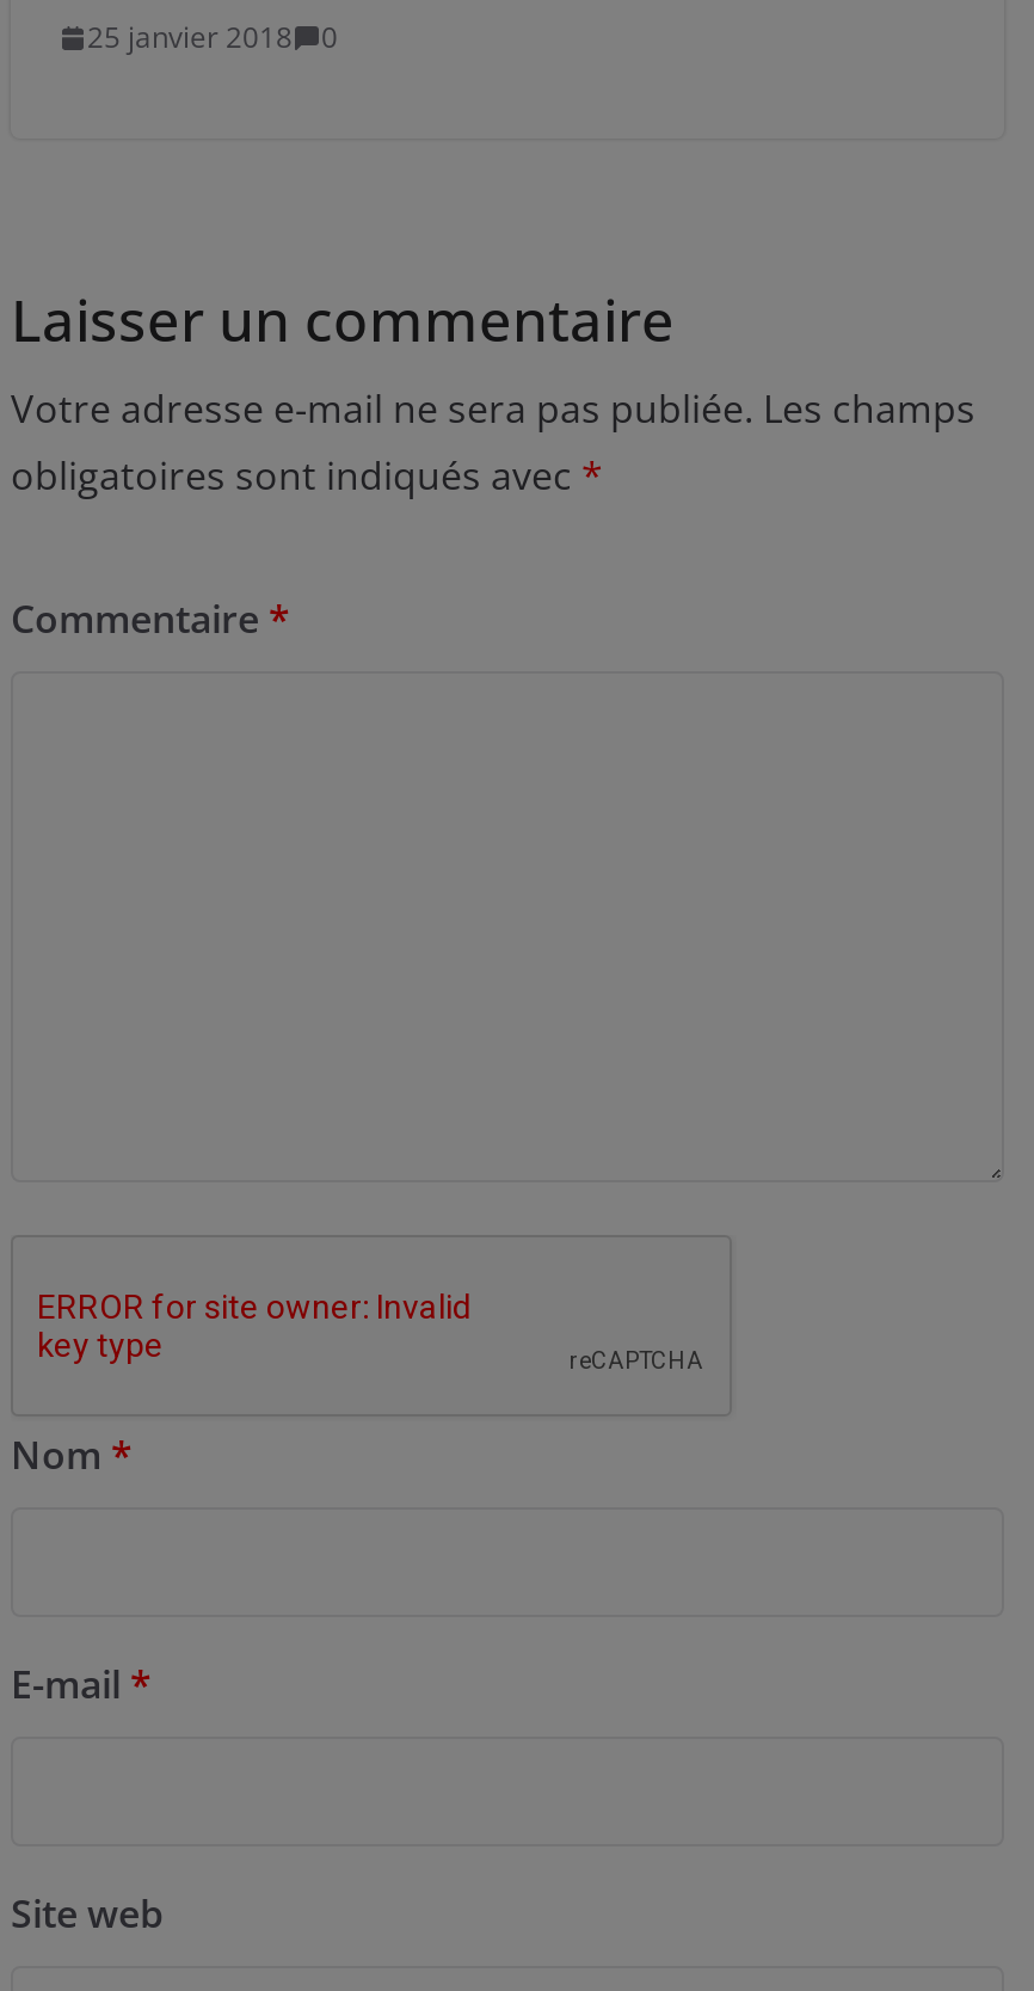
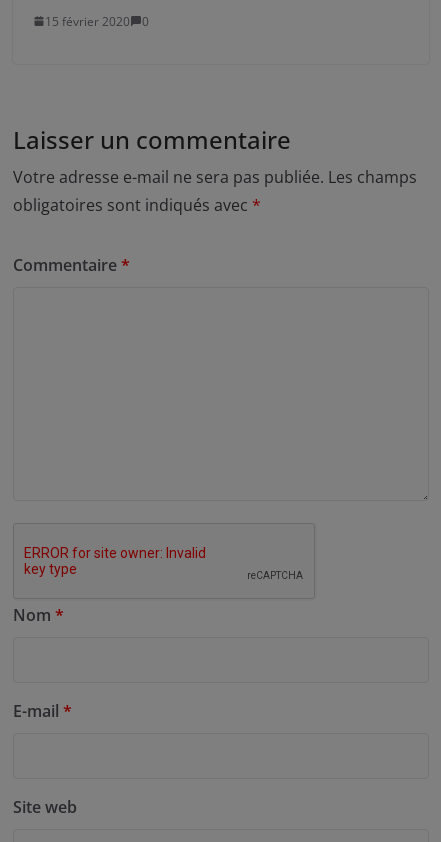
[87,18,338,59] 25 janvier 2018 0 -> [45,13,149,30] 15 février 2020 0

